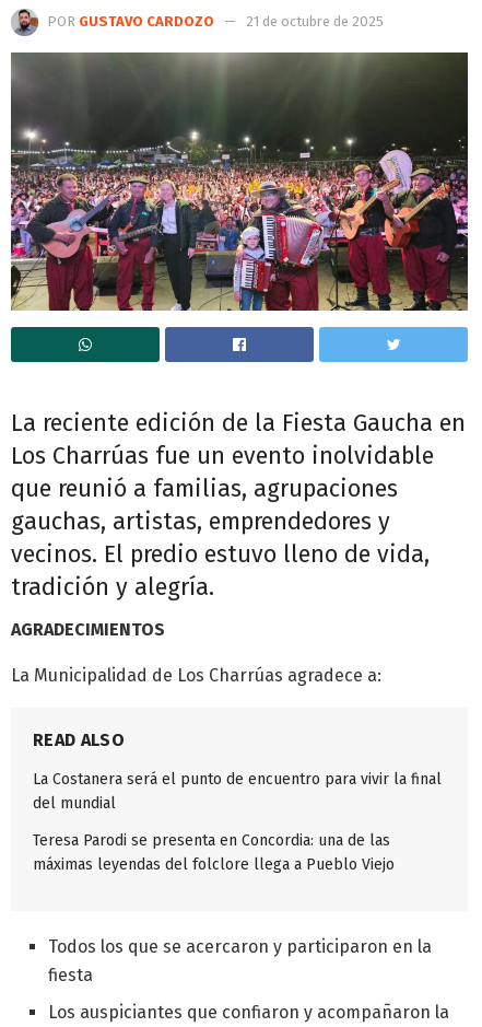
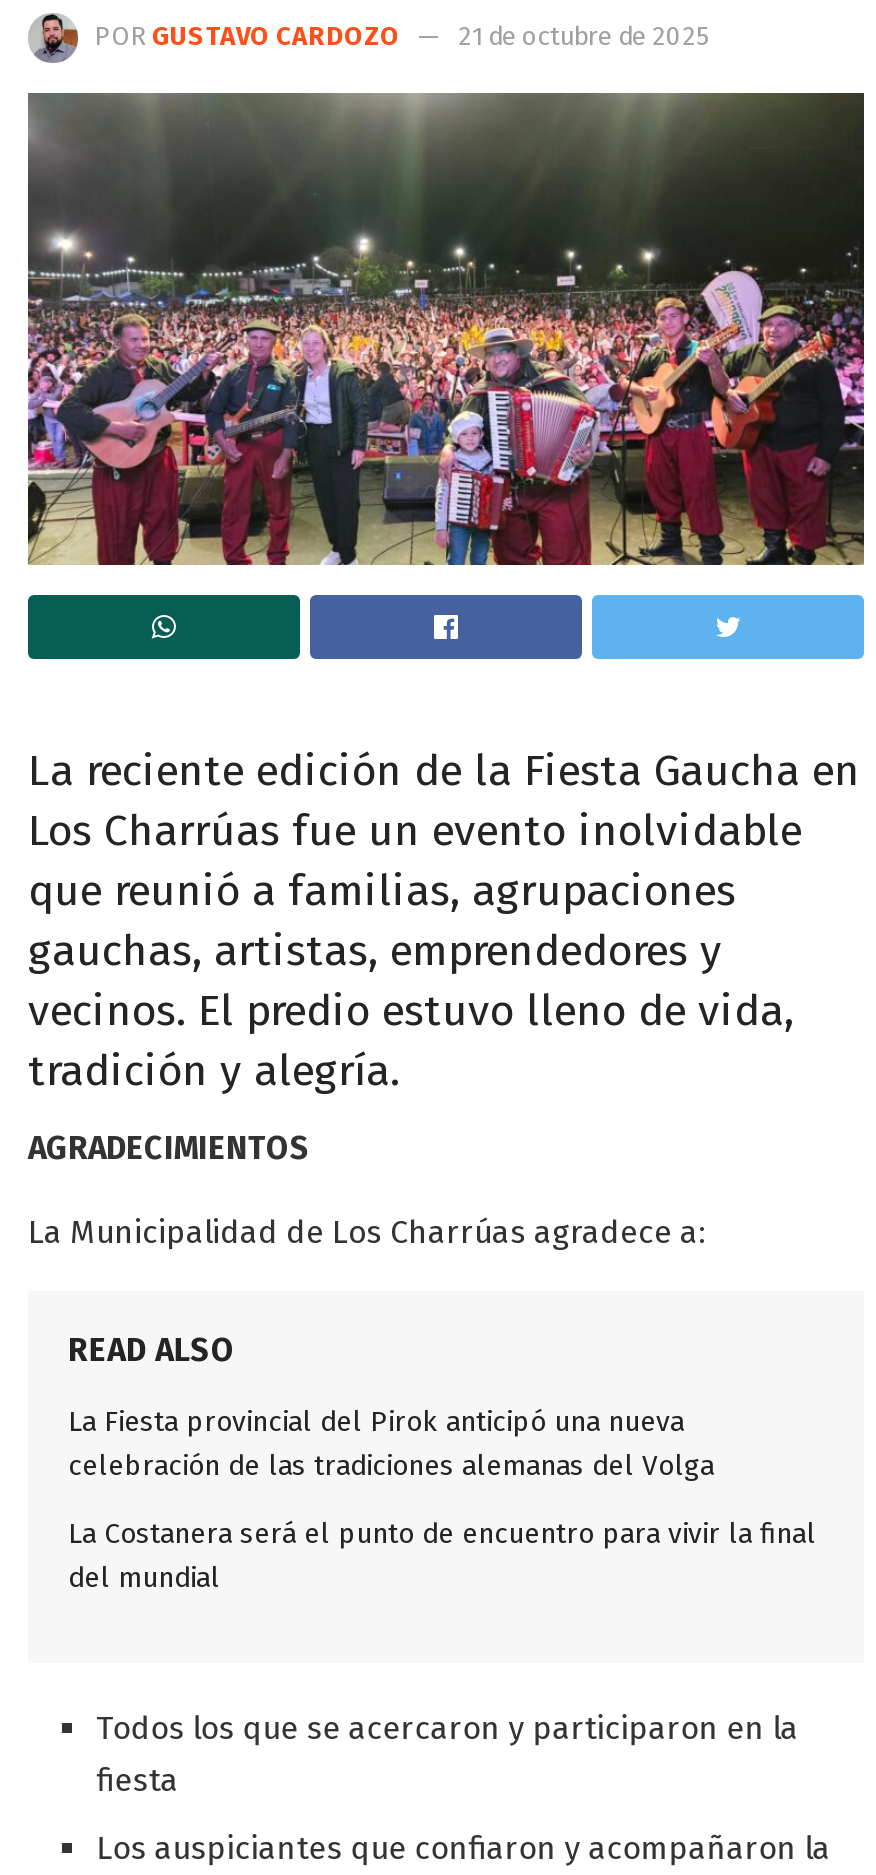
none -> [68,1405,714,1483] La Fiesta provincial del Pirok anticipó una nueva | celebración de las tradiciones alemanas del Volga
moved [33,770,442,813] -> [68,1517,816,1595]: La Costanera será el punto de encuentro para vivir la final | del mundial
[33,831,395,874] Teresa Parodi se presenta en Concordia: una de las | máximas leyendas del folclore llega a Pueblo Viejo -> none

